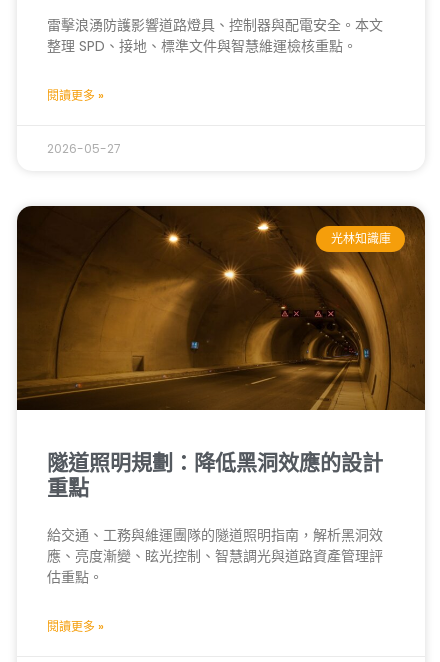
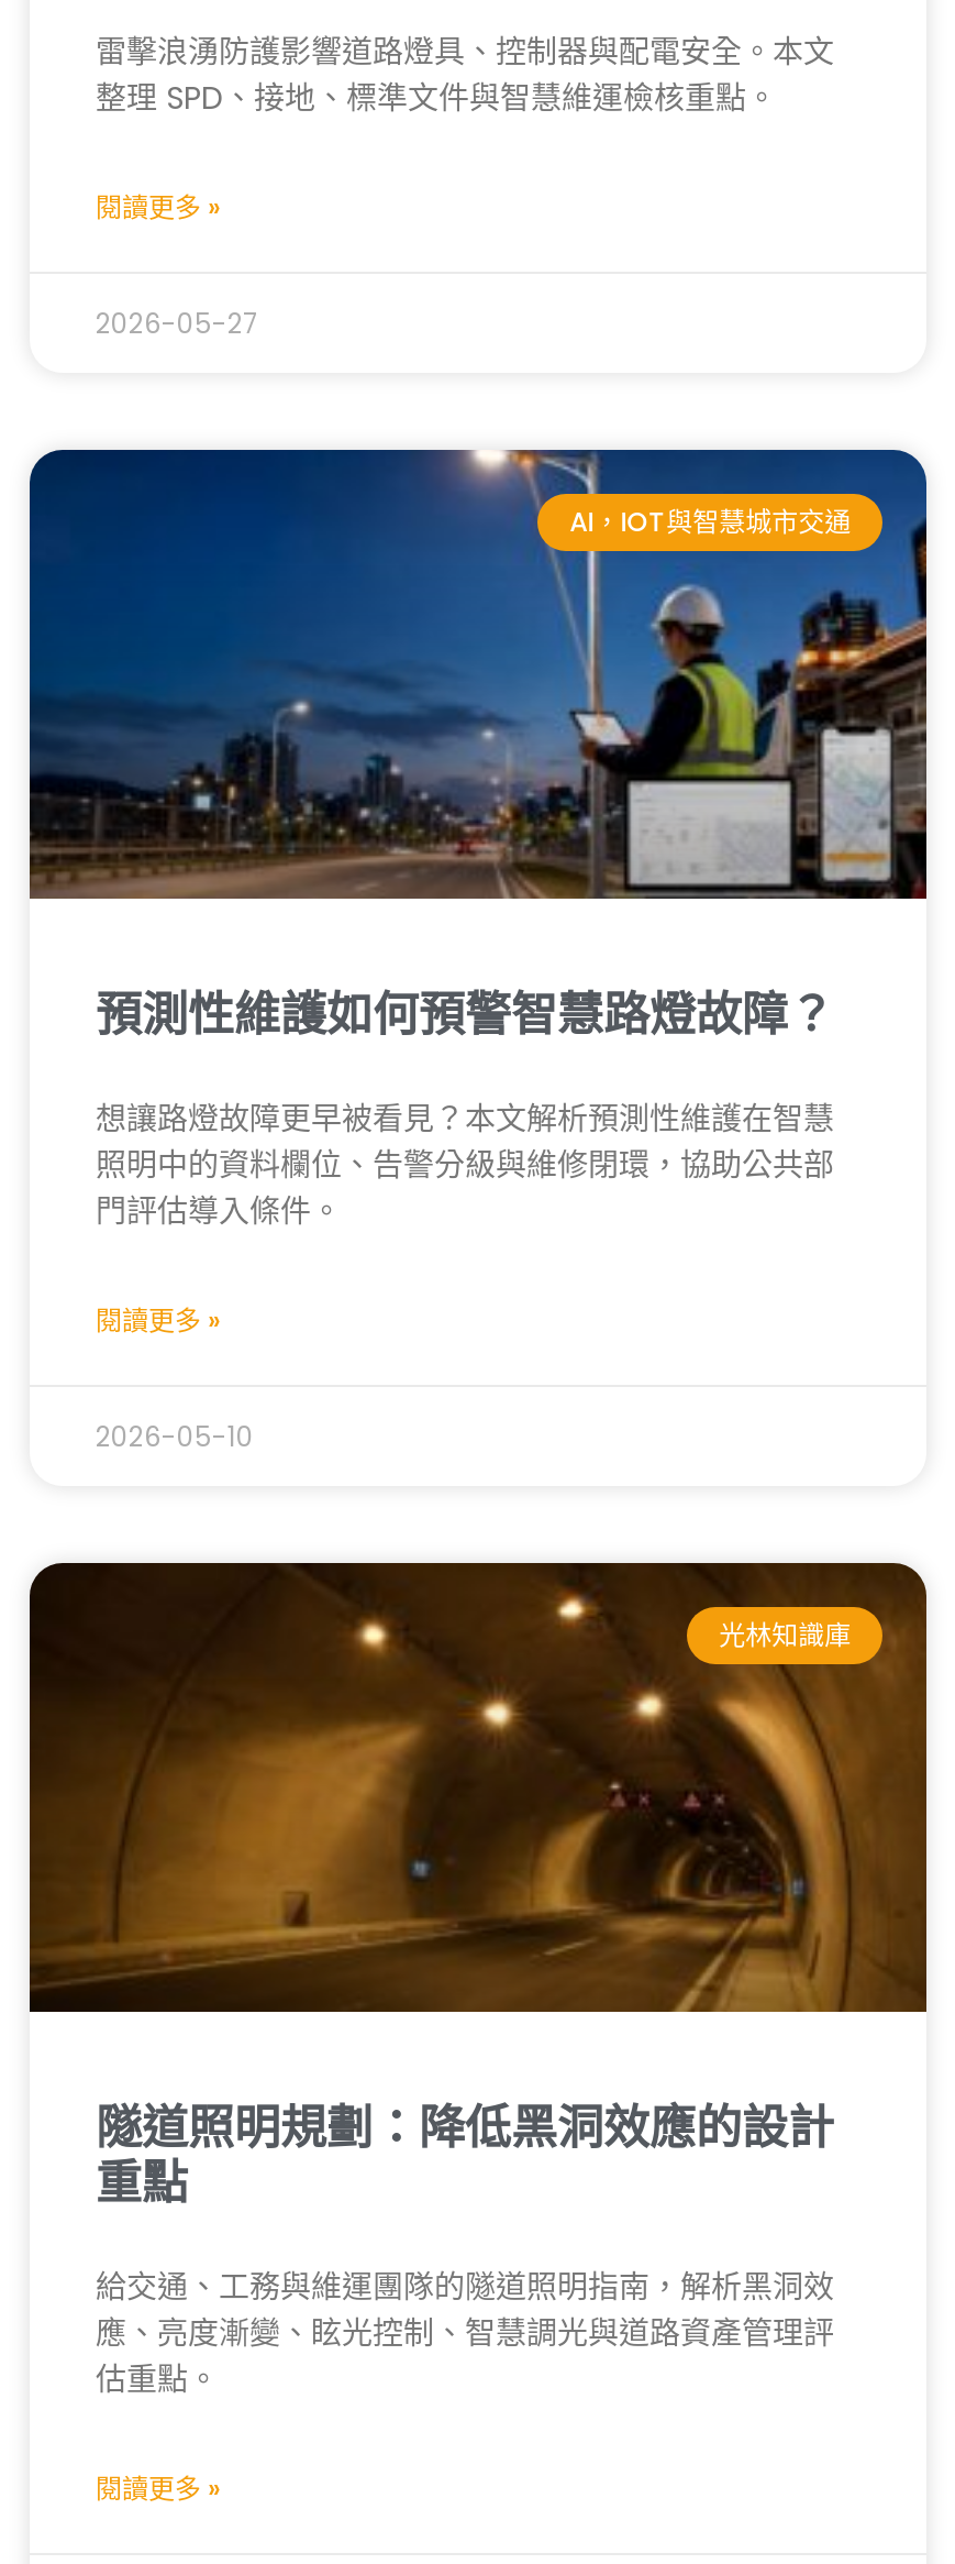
none -> [30,448,929,899] [image] | AI，IOT與智慧城市交通
none -> [96,982,834,1455] 預測性維護如何預警智慧路燈故障？ | 想讓路燈故障更早被看見？本文解析預測性維護在智慧 | 照明中的資料欄位、告警分級與維修閉環，協助公共部 | 門評估導入條件。 | 閱讀更多 » | 2026-05-10

